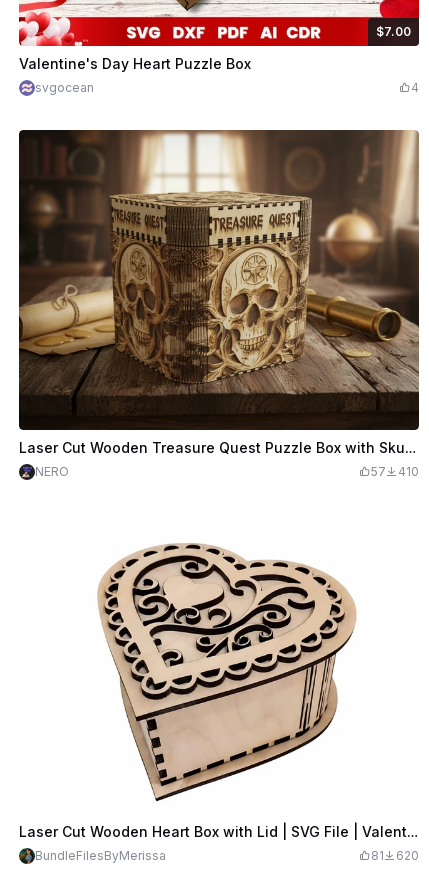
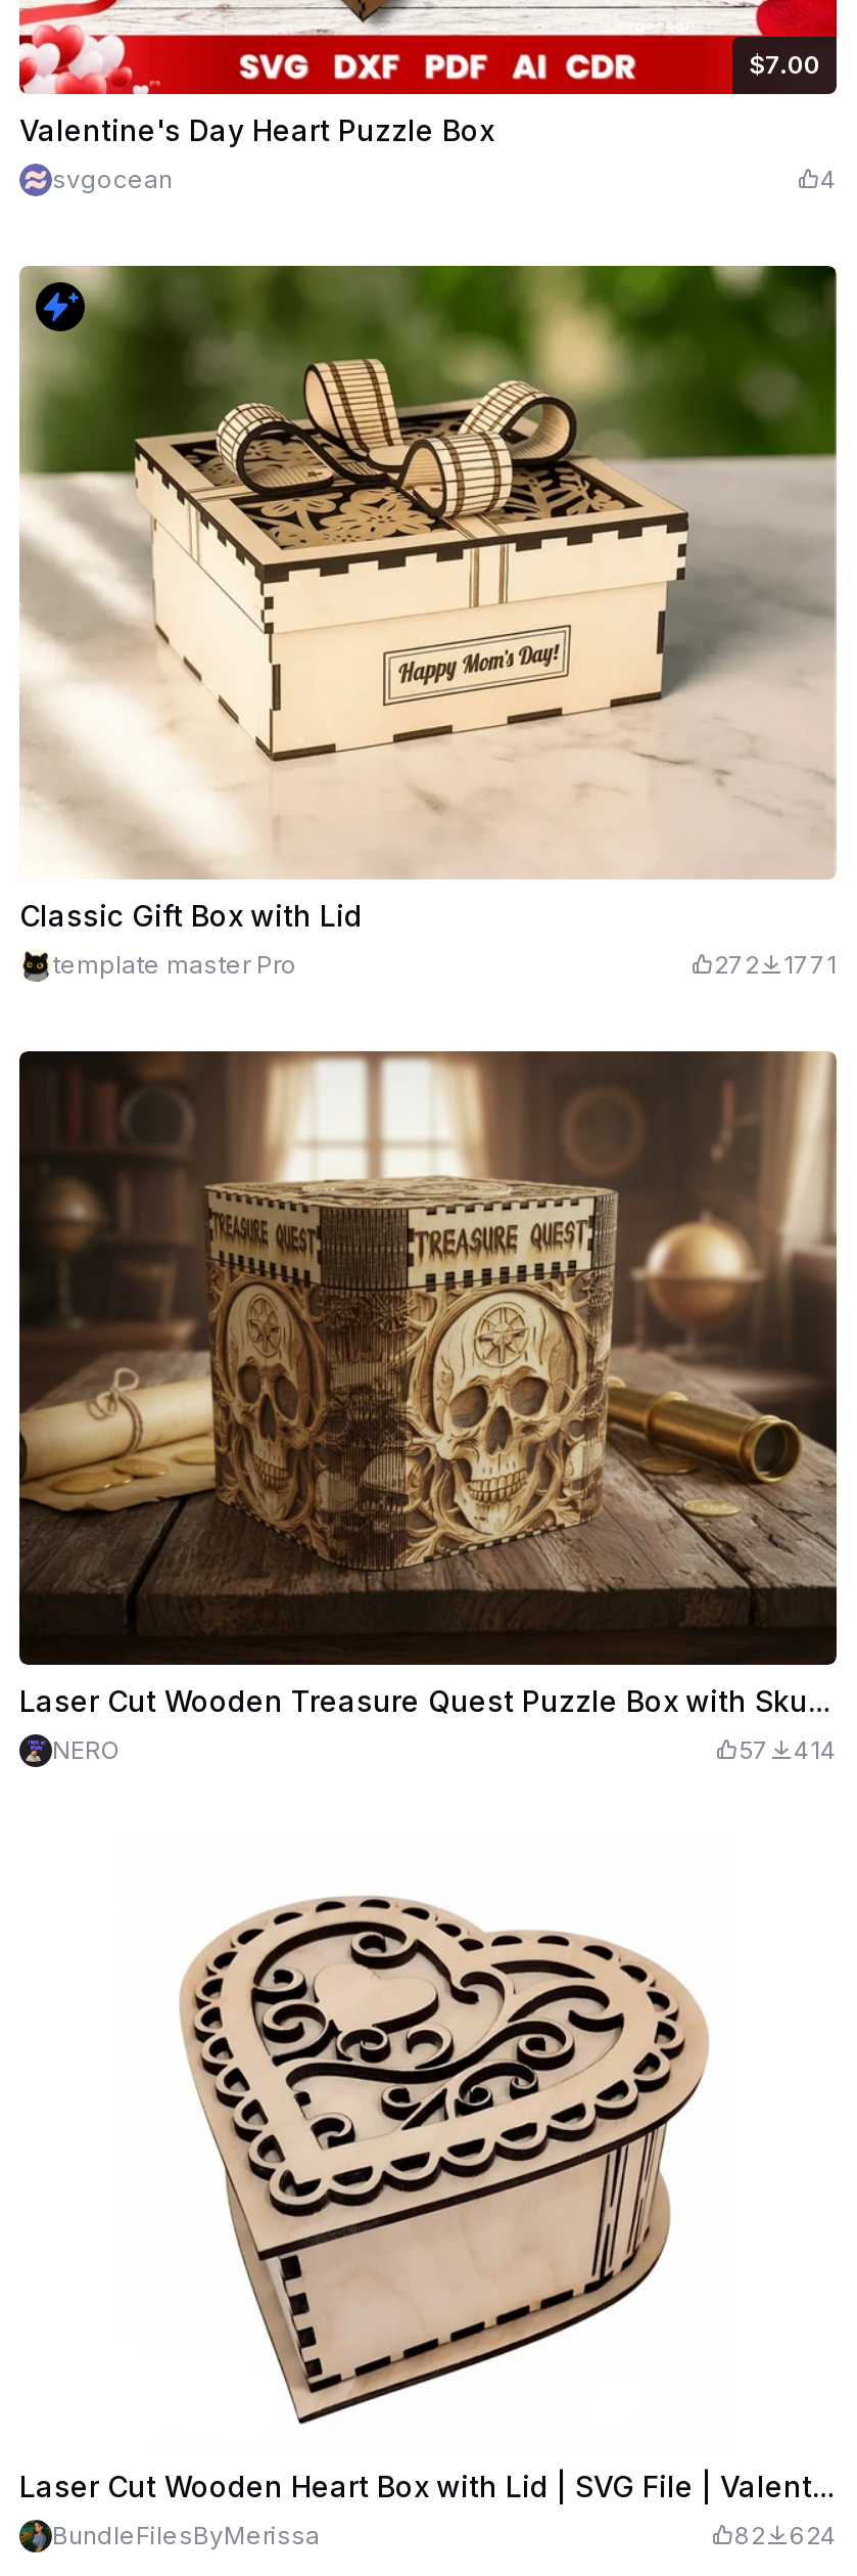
none -> [19,264,837,980] [image] | Classic Gift Box with Lid | template master Pro | 272 | 1771
[371,464,419,479] 57 410 -> [739,1735,837,1766] 57 414
[371,848,384,863] 81 -> [734,2520,765,2551] 82
[396,848,419,863] 620 -> [790,2520,837,2551] 624

